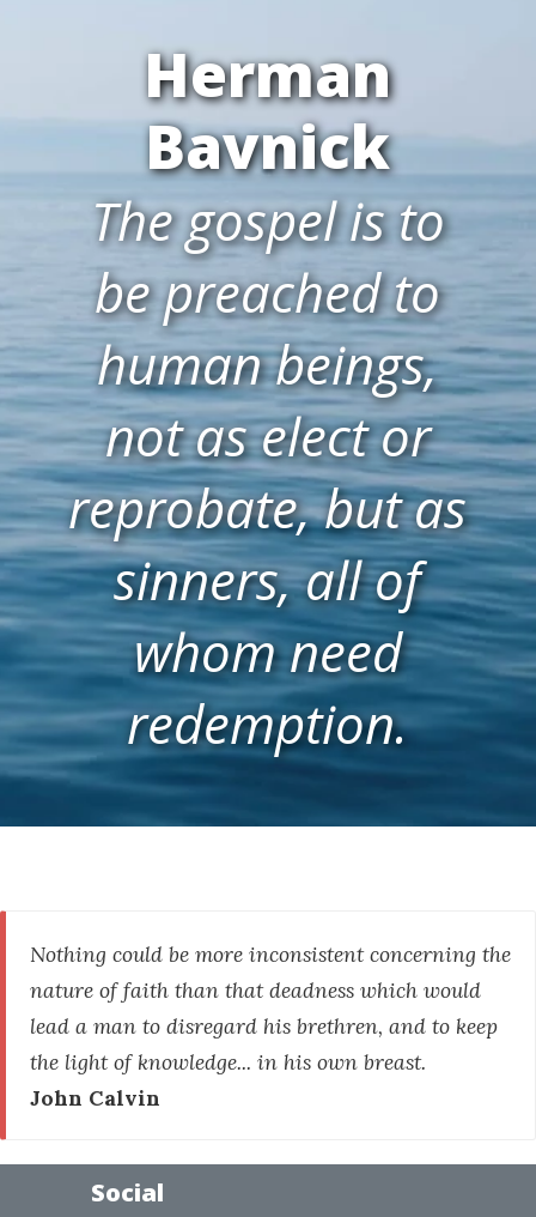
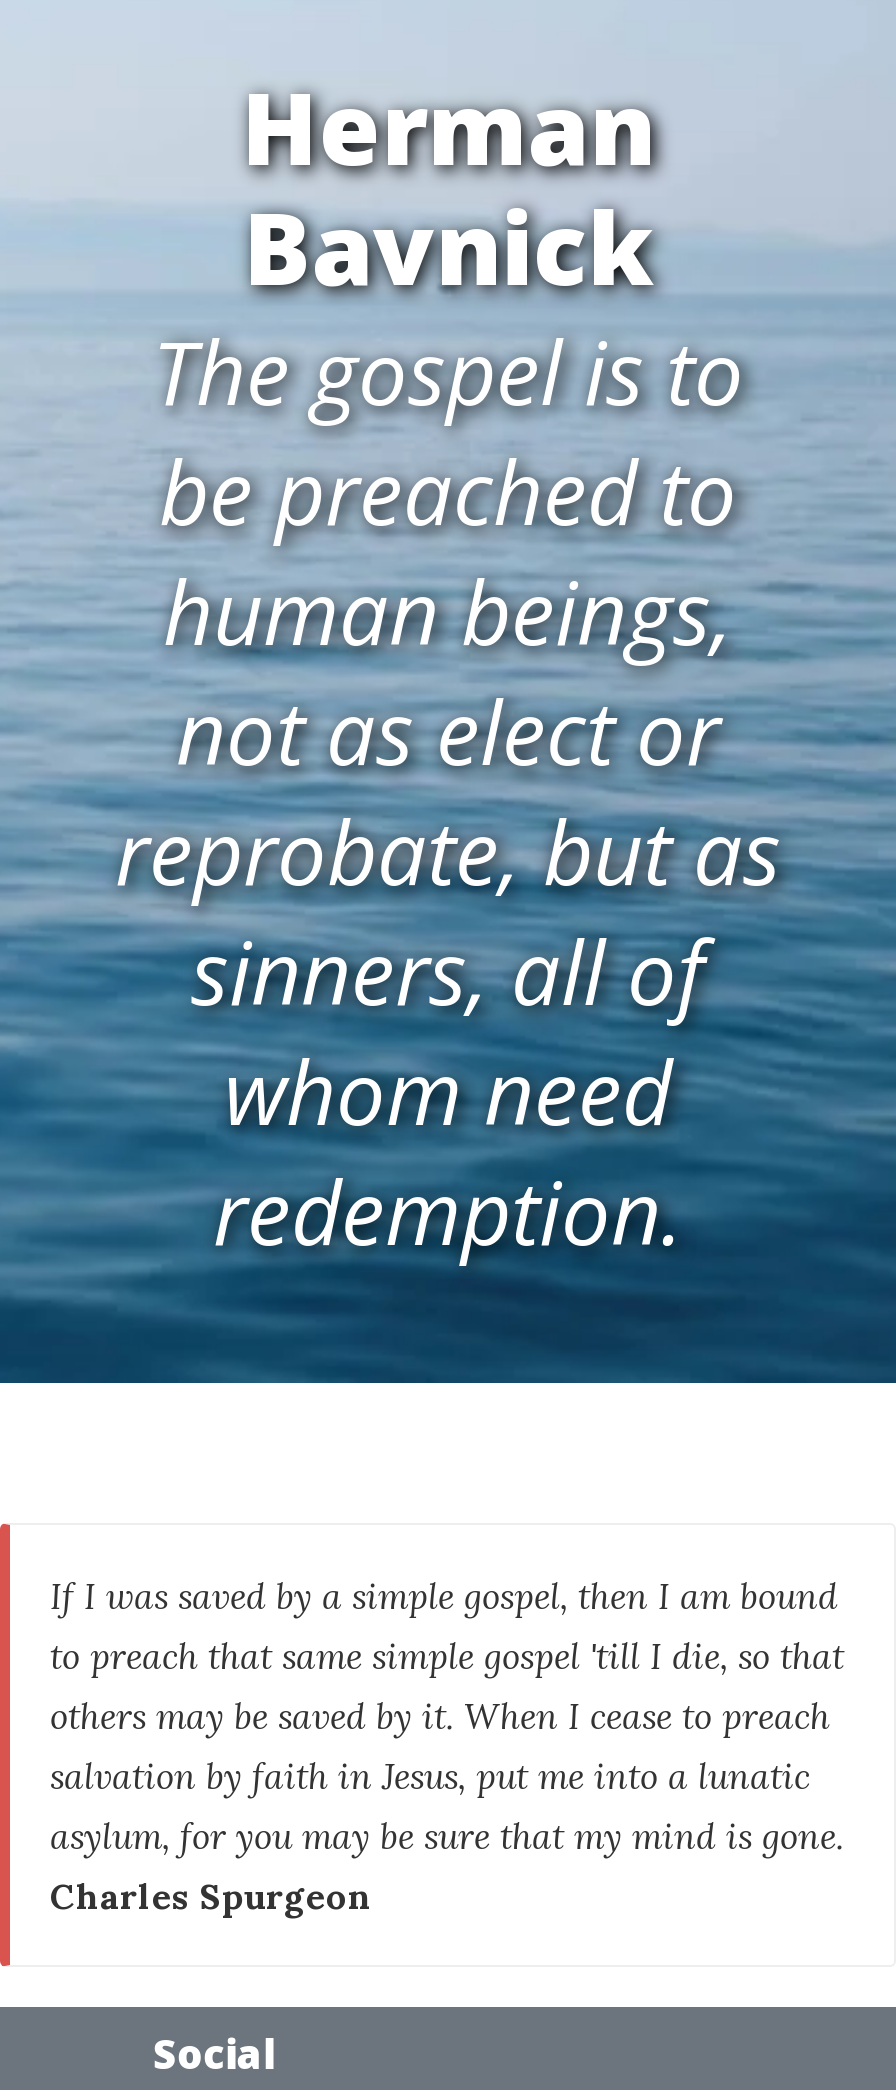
[30,940,511,1112] Nothing could be more inconsistent concerning the | nature of faith than that deadness which would | lead a man to disregard his brethren, and to keep | the light of knowledge... in his own breast. | John Calvin -> [50,1573,844,1919] If I was saved by a simple gospel, then I am bound | to preach that same simple gospel 'till I die, so that | others may be saved by it. When I cease to preach | salvation by faith in Jesus, put me into a lunatic | asylum, for you may be sure that my mind is gone. | Charles Spurgeon

